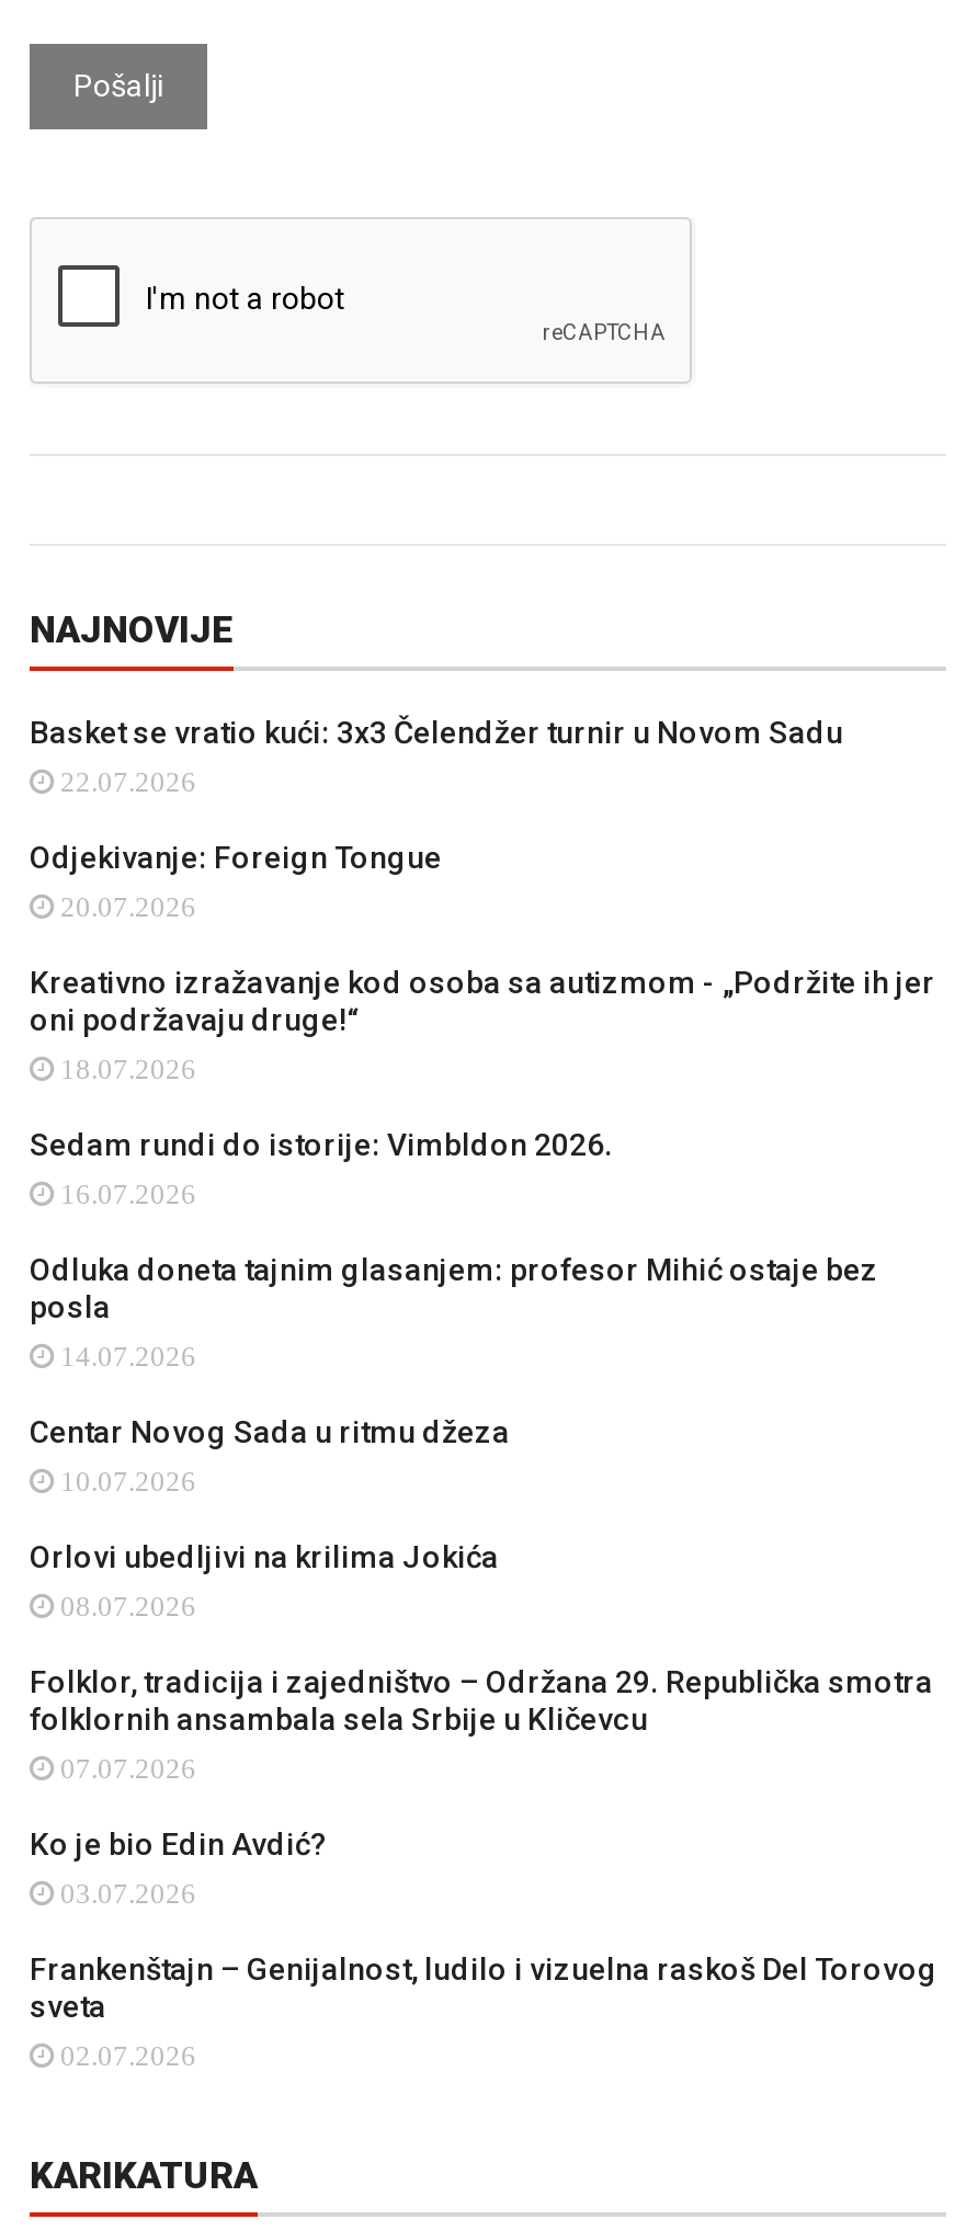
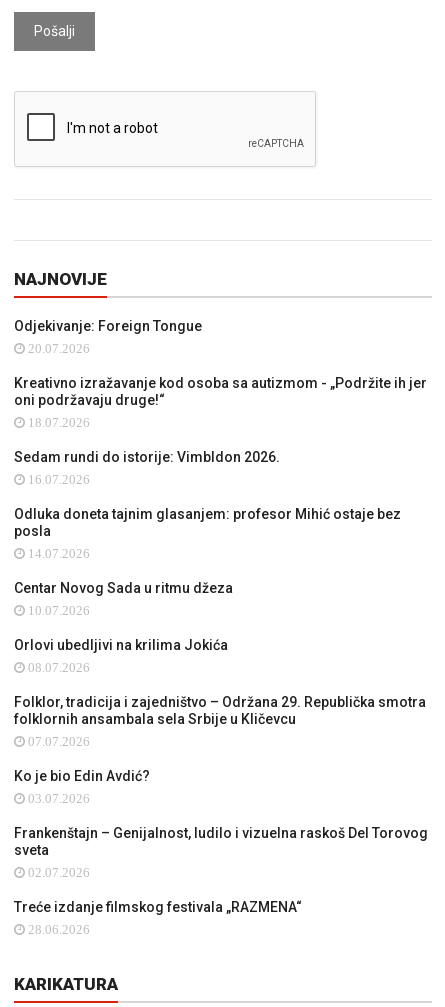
[30,714,843,795] Basket se vratio kući: 3x3 Čelendžer turnir u Novom Sadu | 22.07.2026 -> none
moved [30,839,937,2069] -> [14,318,428,879]: Odjekivanje: Foreign Tongue | 20.07.2026 | Kreativno izražavanje kod osoba sa autizmom - „Podržite ih jer | ... | sveta | 02.07.2026
none -> [14,899,302,936] Treće izdanje filmskog festivala „RAZMENA“ | 28.06.2026

